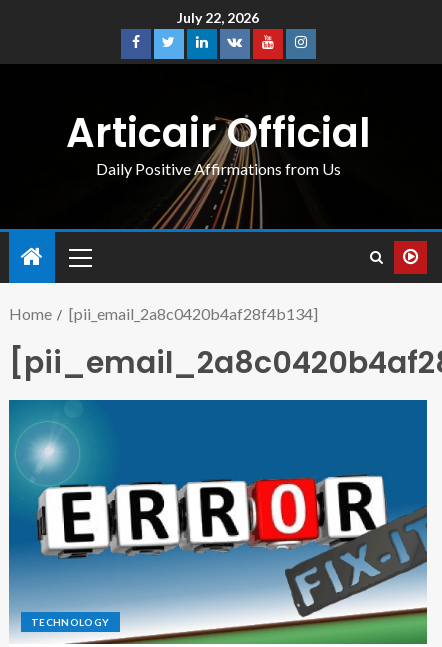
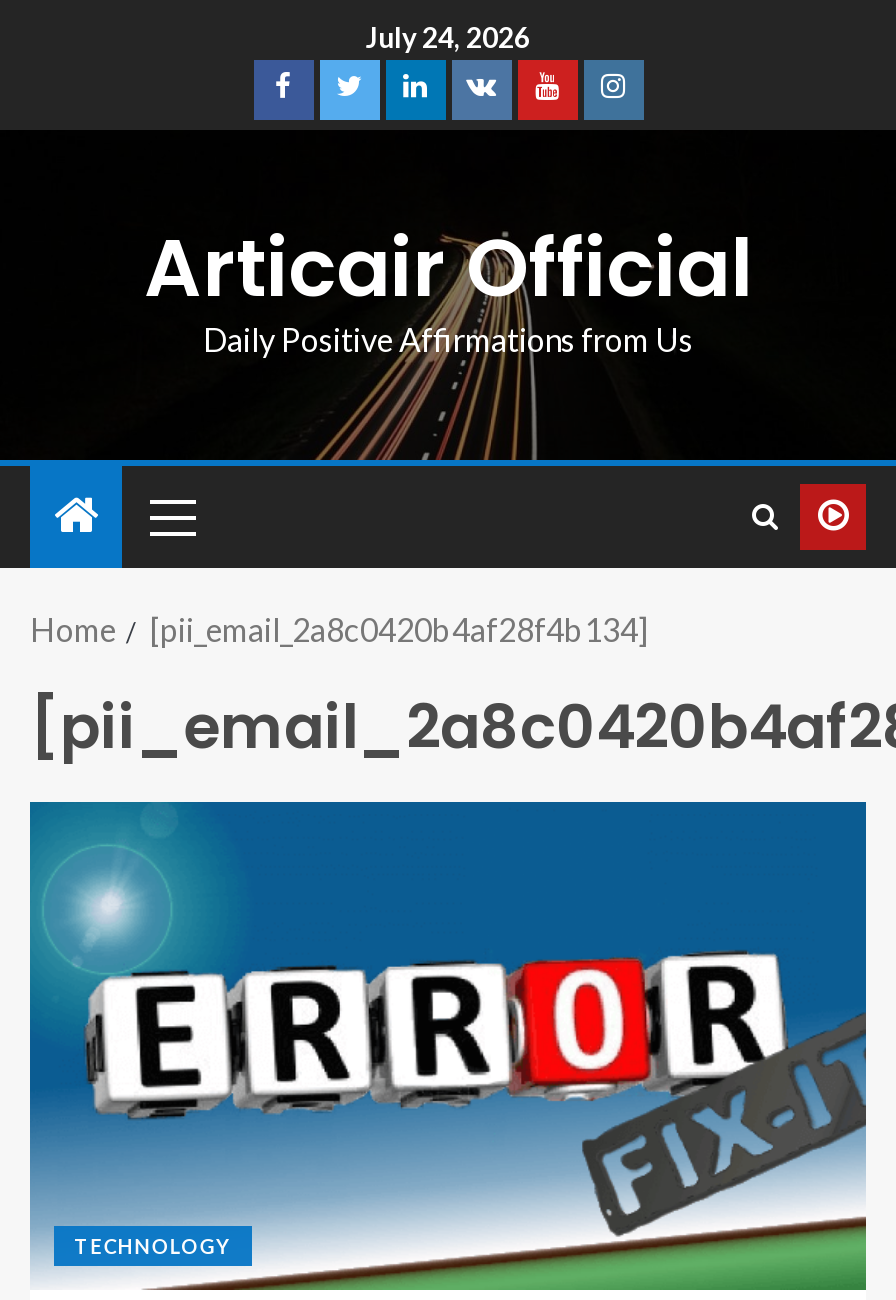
[177,9,259,26] July 22, 2026 -> [366,21,530,55] July 24, 2026

